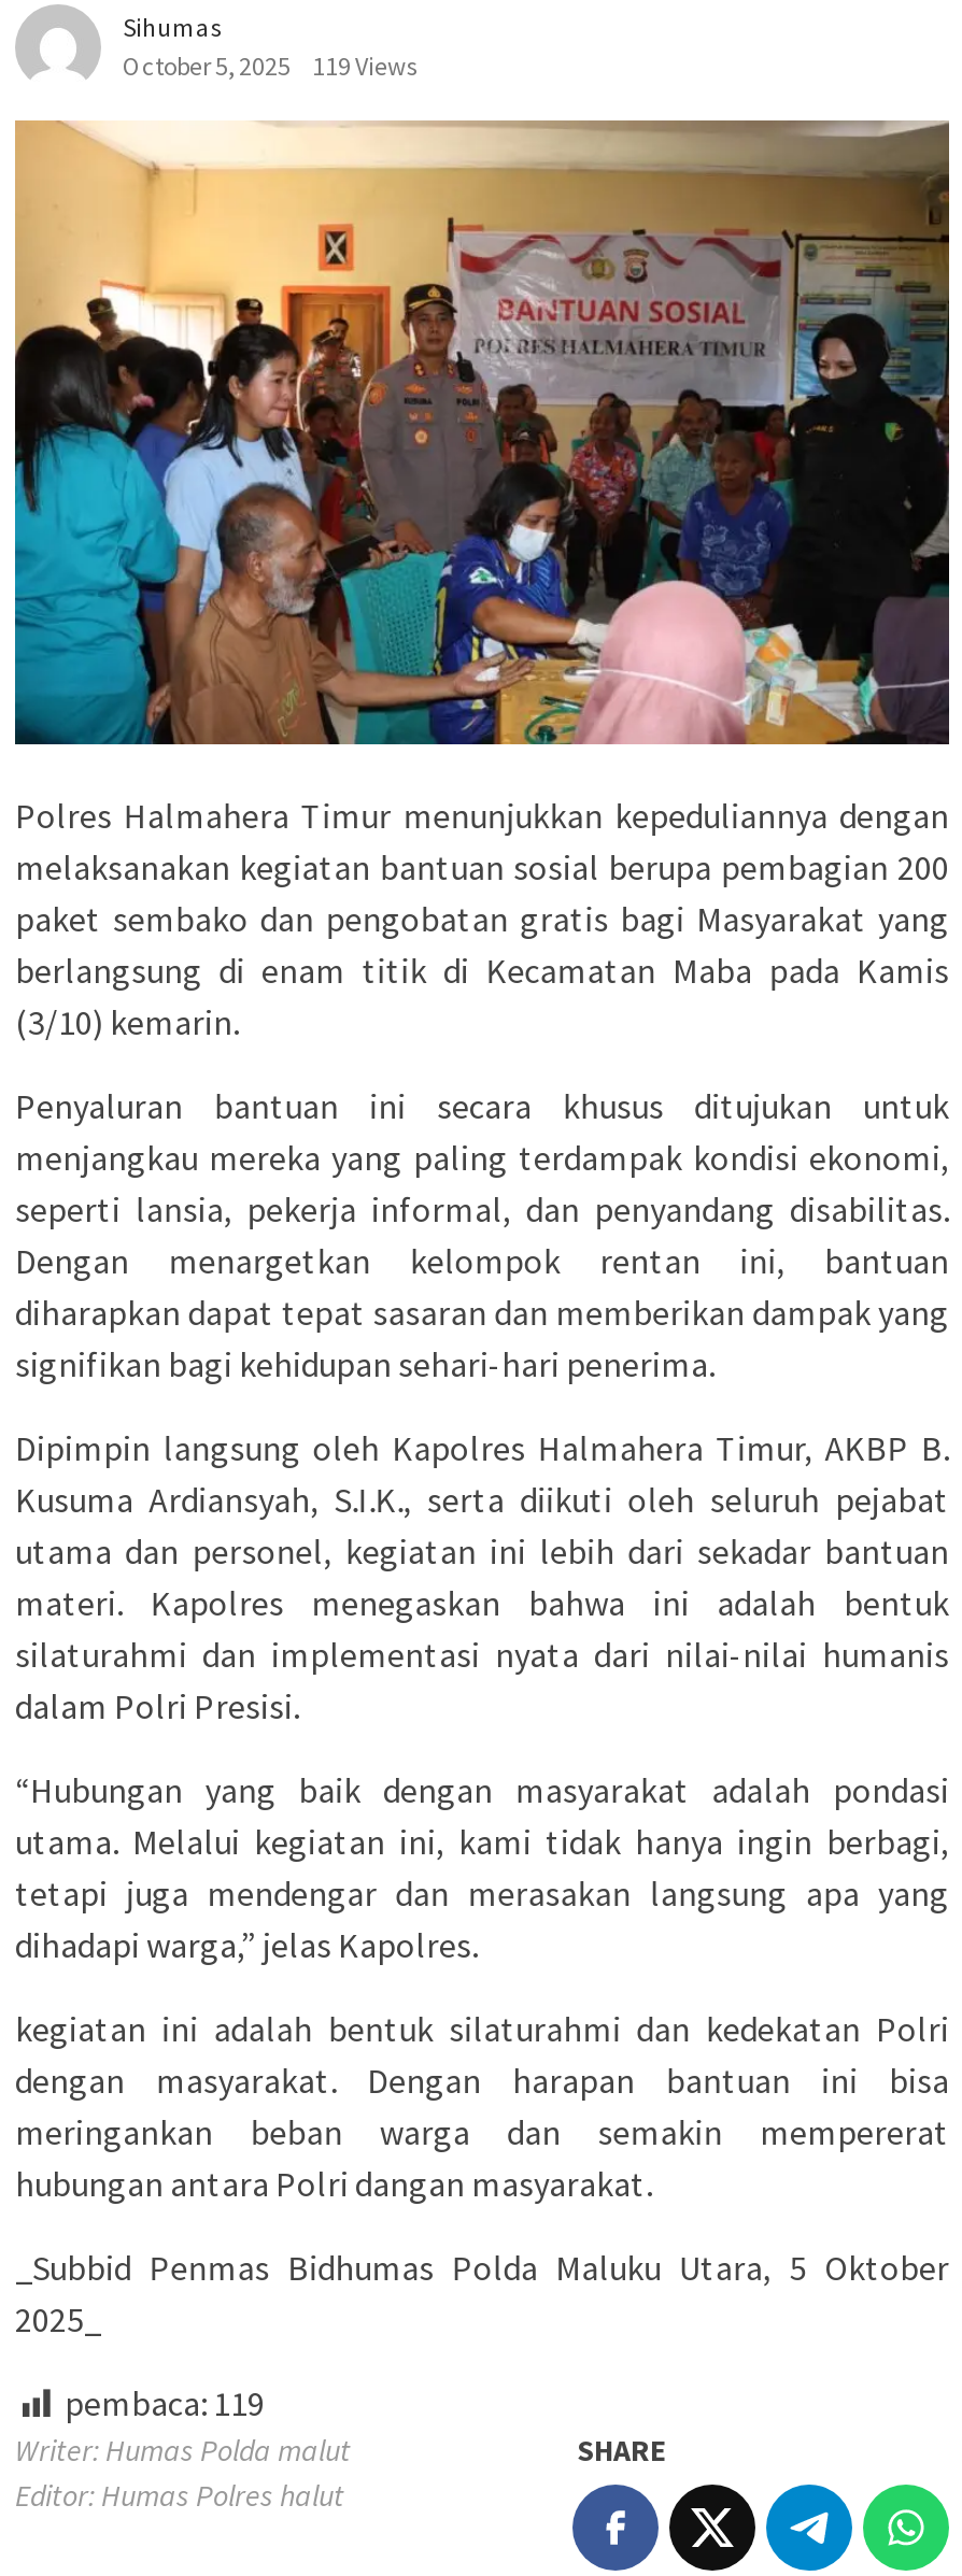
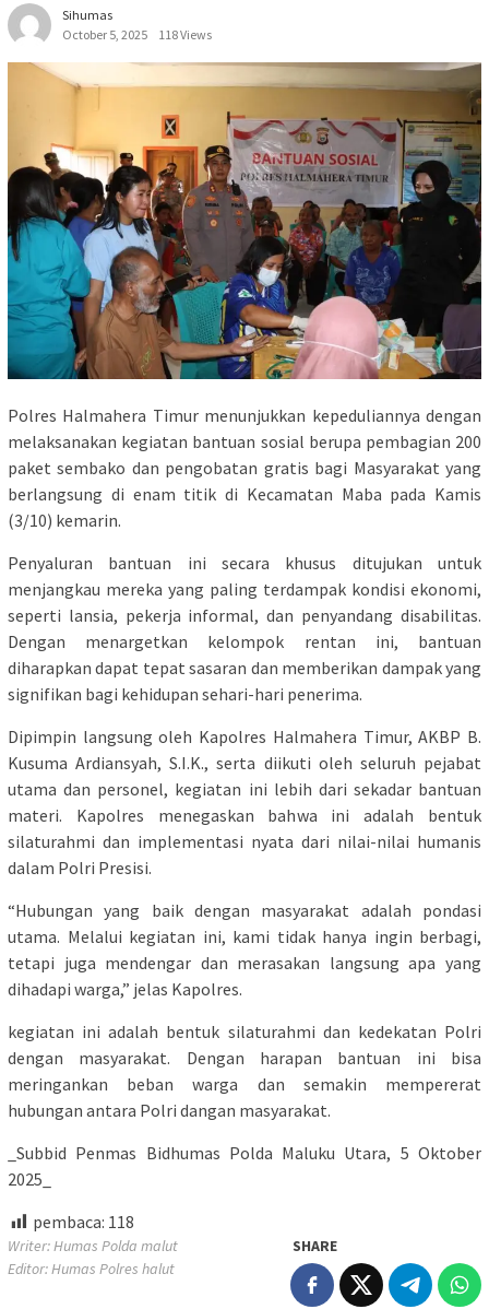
[123,50,418,82] October 5, 2025 119 Views -> [62,27,212,43] October 5, 2025 118 Views
[65,2380,265,2423] pembaca: 119 -> [33,1210,134,1232] pembaca: 118

